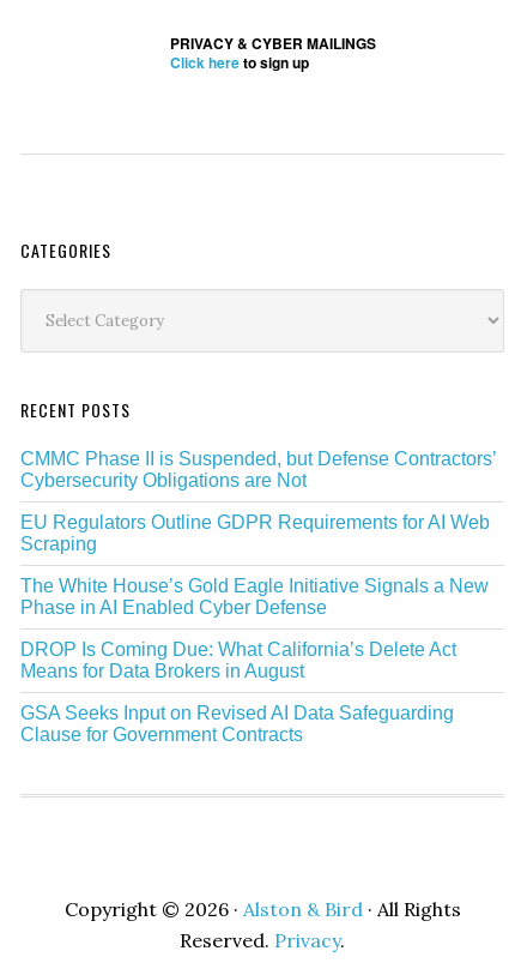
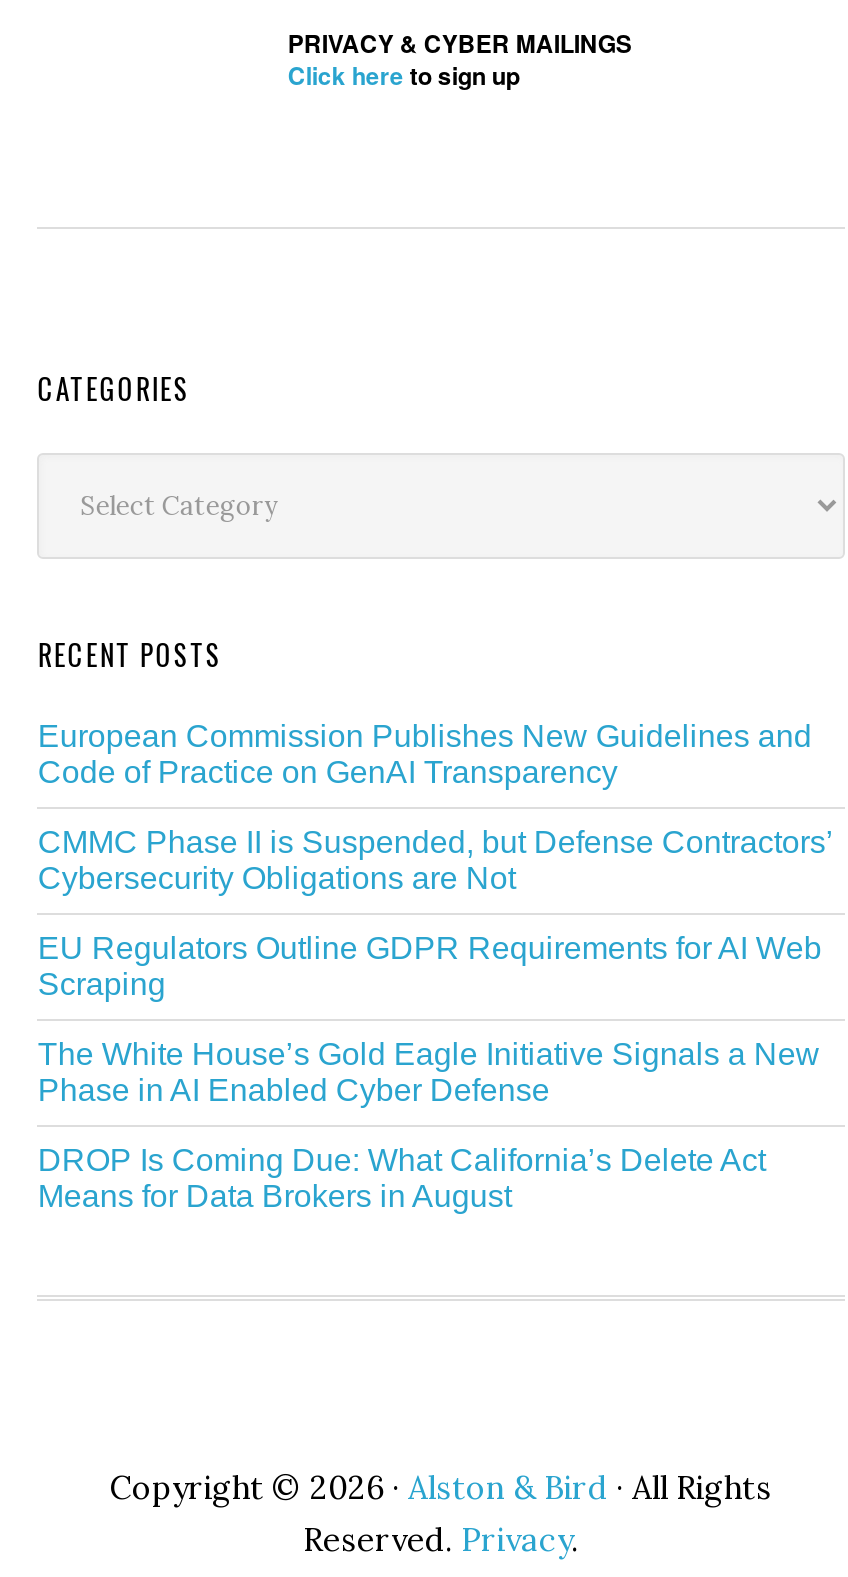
none -> [38,719,812,789] European Commission Publishes New Guidelines and | Code of Practice on GenAI Transparency
moved [21,449,496,681] -> [38,825,832,1213]: CMMC Phase II is Suspended, but Defense Contractors’ | Cybersecurity Obligations are Not | EU Regulators Outline GDPR Requirements for AI Web | Scraping | The White House’s Gold Eagle Initiative Signals a New | Phase in AI Enabled Cyber Defense | DROP Is Coming Due: What California’s Delete Act | Means for Data Brokers in August
[21,703,454,745] GSA Seeks Input on Revised AI Data Safeguarding | Clause for Government Contracts -> none

